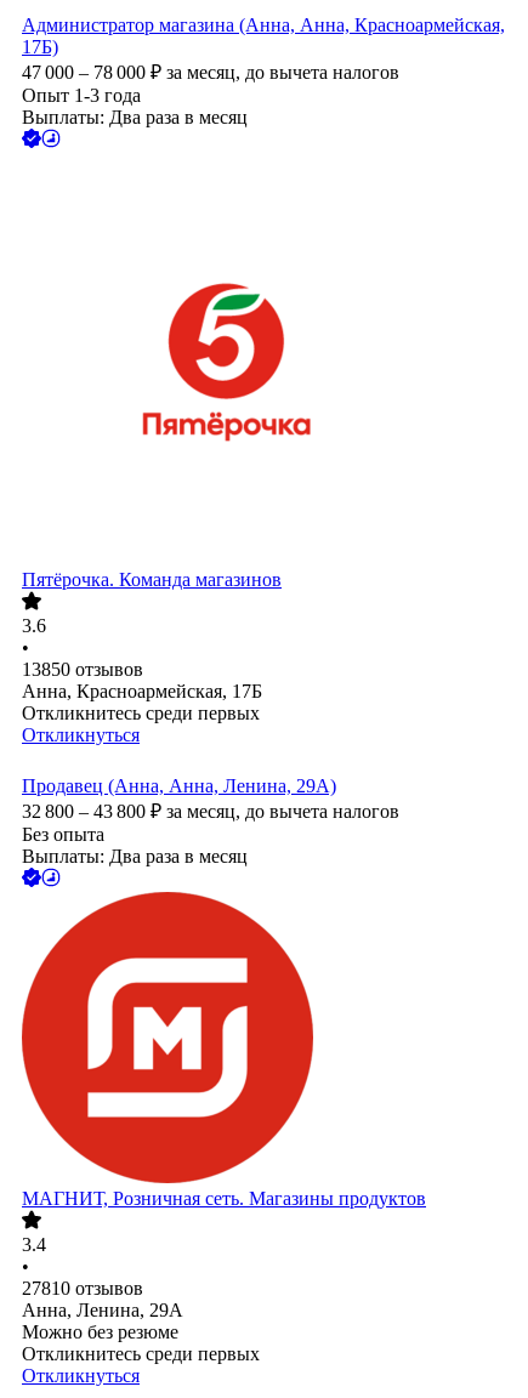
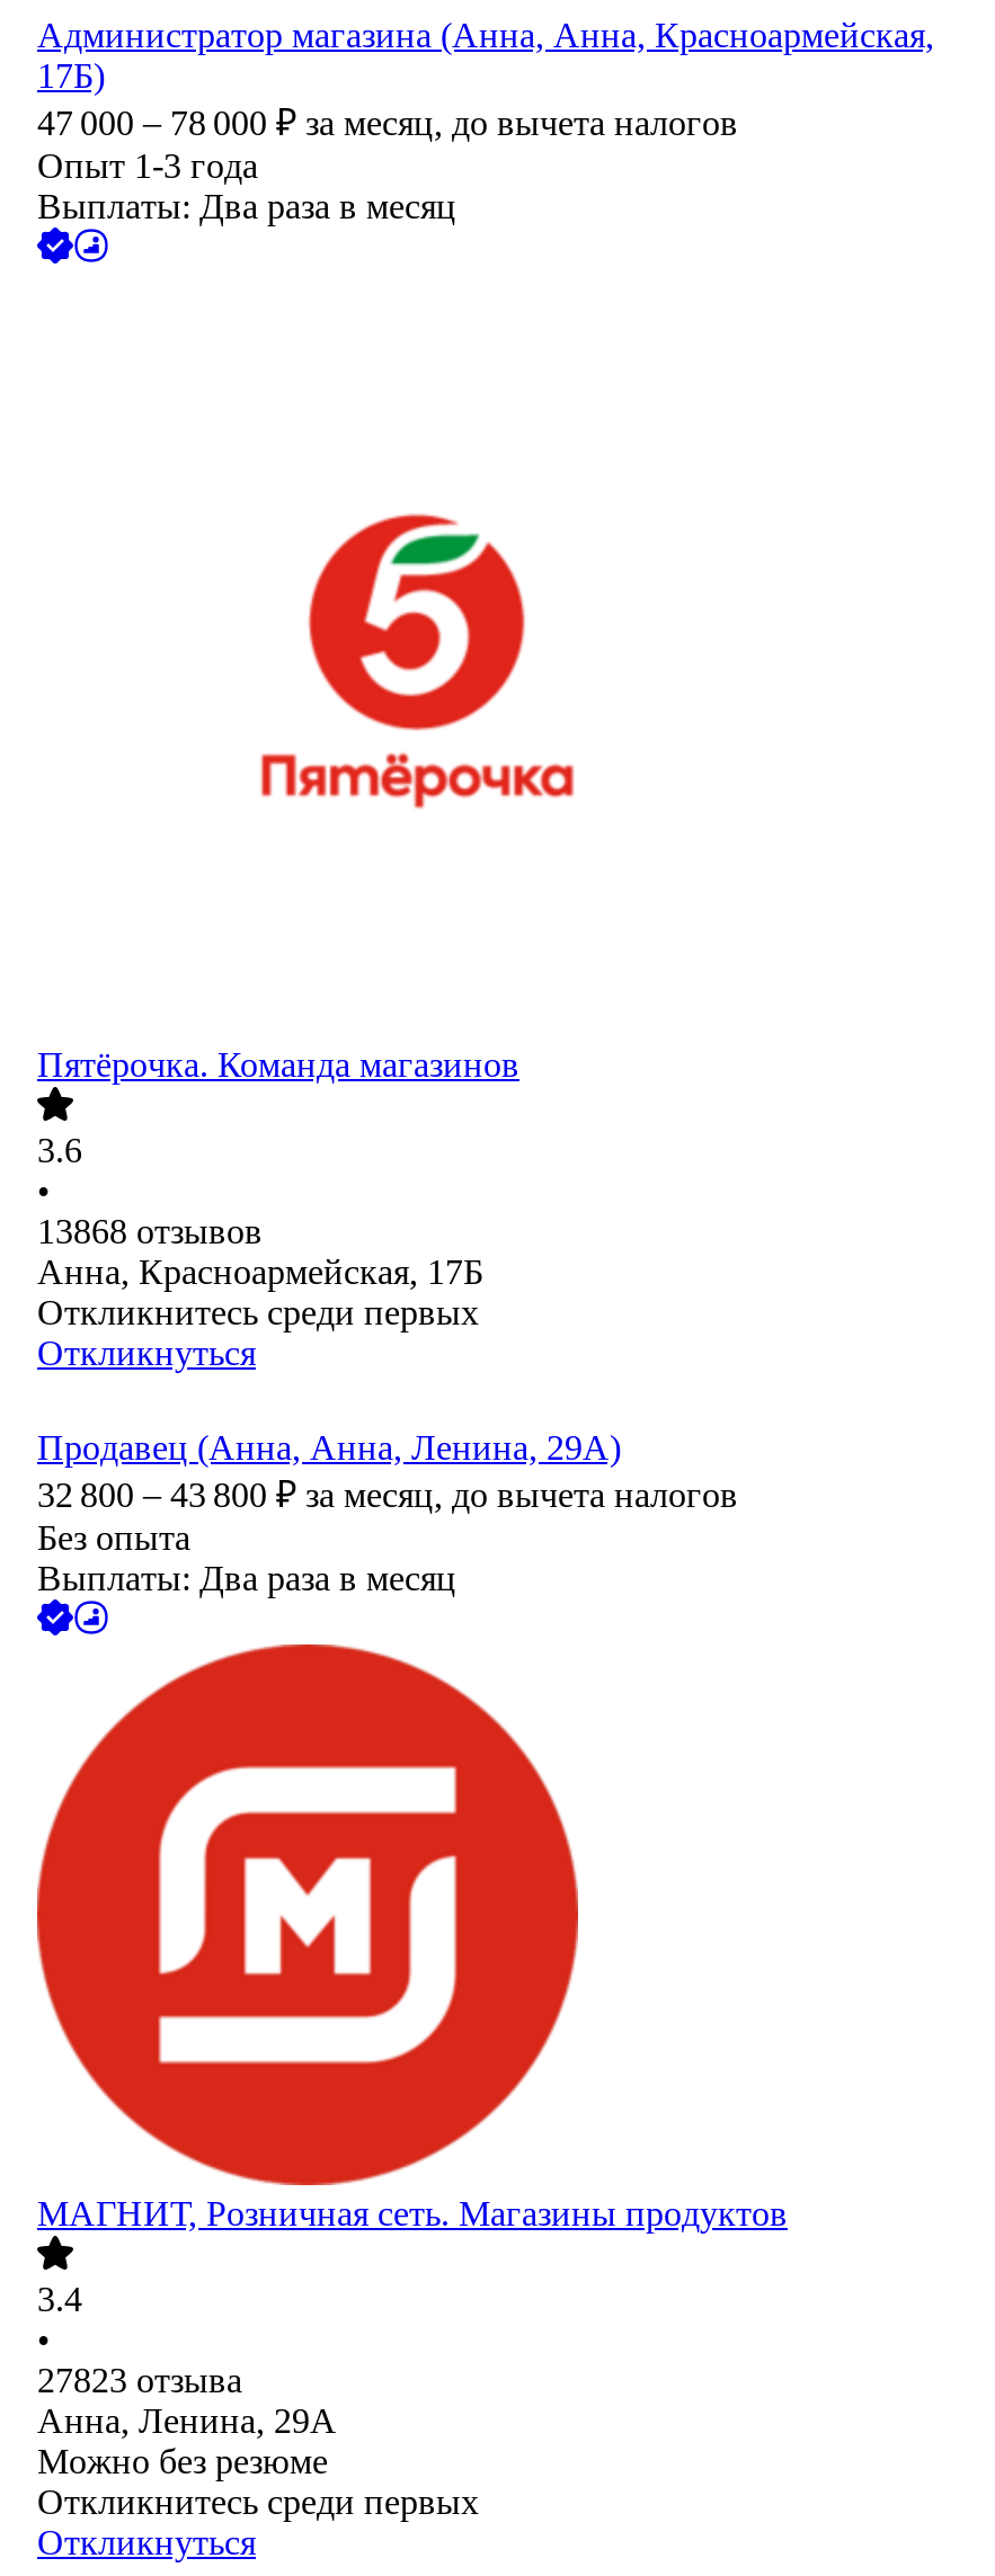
[22,659,143,680] 13850 отзывов -> [37,1213,263,1251] 13868 отзывов
[22,1278,143,1299] 27810 отзывов -> [37,2362,242,2400] 27823 отзыва

